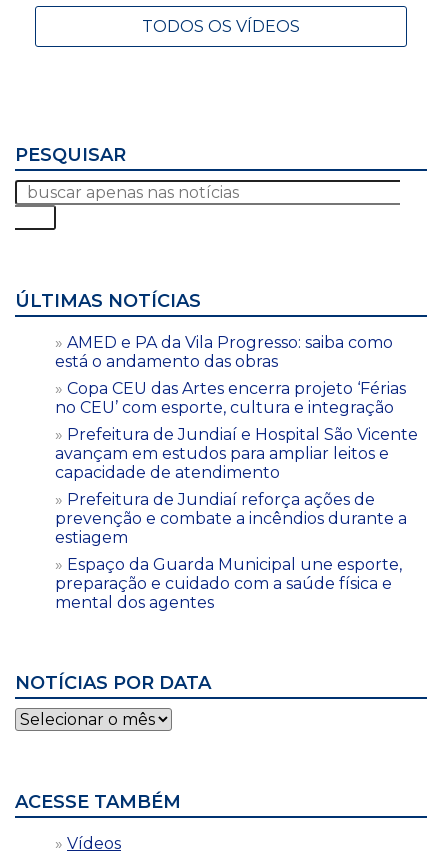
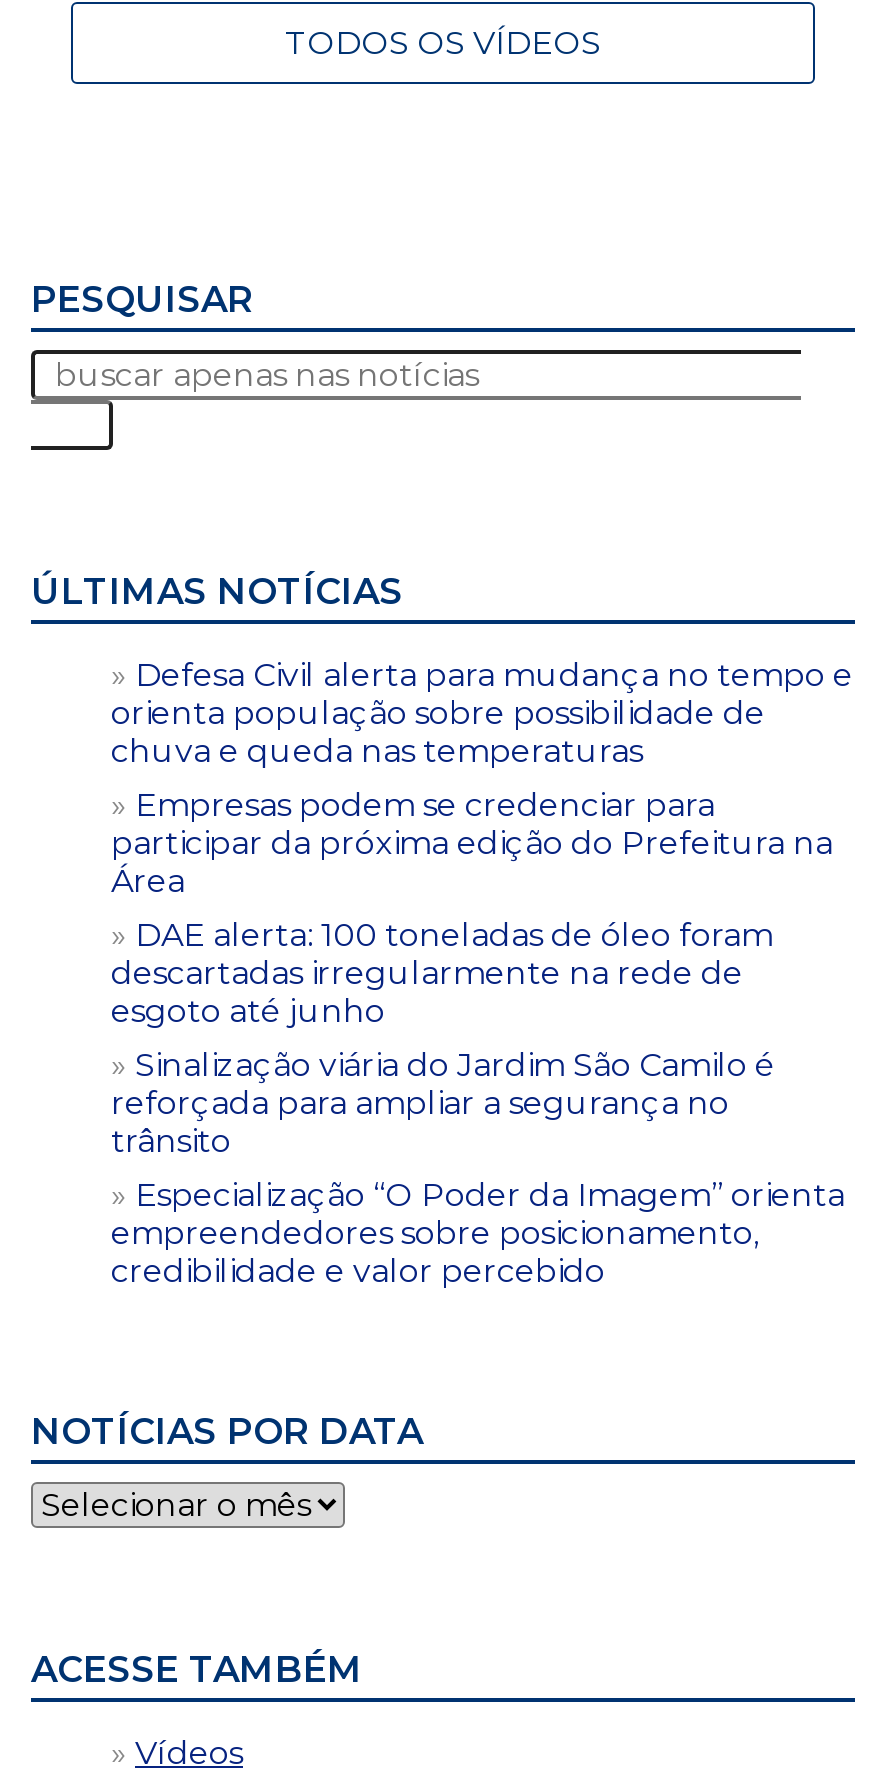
[55,333,418,612] AMED e PA da Vila Progresso: saiba como | está o andamento das obras | Copa CEU das Artes encerra projeto ‘Férias | no CEU’ com esporte, cultura e integração | Prefeitura de Jundiaí e Hospital São Vicente | avançam em estudos para ampliar leitos e | capacidade de atendimento | Prefeitura de Jundiaí reforça ações de | prevenção e combate a incêndios durante a | estiagem | Espaço da Guarda Municipal une esporte, | preparação e cuidado com a saúde física e | mental dos agentes -> [111,655,853,1289] Defesa Civil alerta para mudança no tempo e | orienta população sobre possibilidade de | chuva e queda nas temperaturas | Empresas podem se credenciar para | participar da próxima edição do Prefeitura na | Área | DAE alerta: 100 toneladas de óleo foram | descartadas irregularmente na rede de | esgoto até junho | Sinalização viária do Jardim São Camilo é | reforçada para ampliar a segurança no | trânsito | Especialização “O Poder da Imagem” orienta | empreendedores sobre posicionamento, | credibilidade e valor percebido

